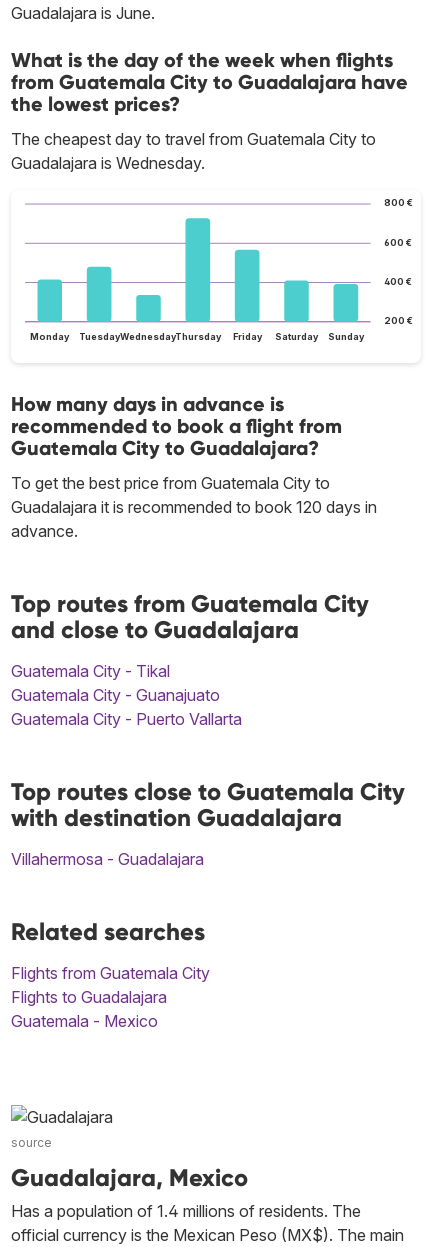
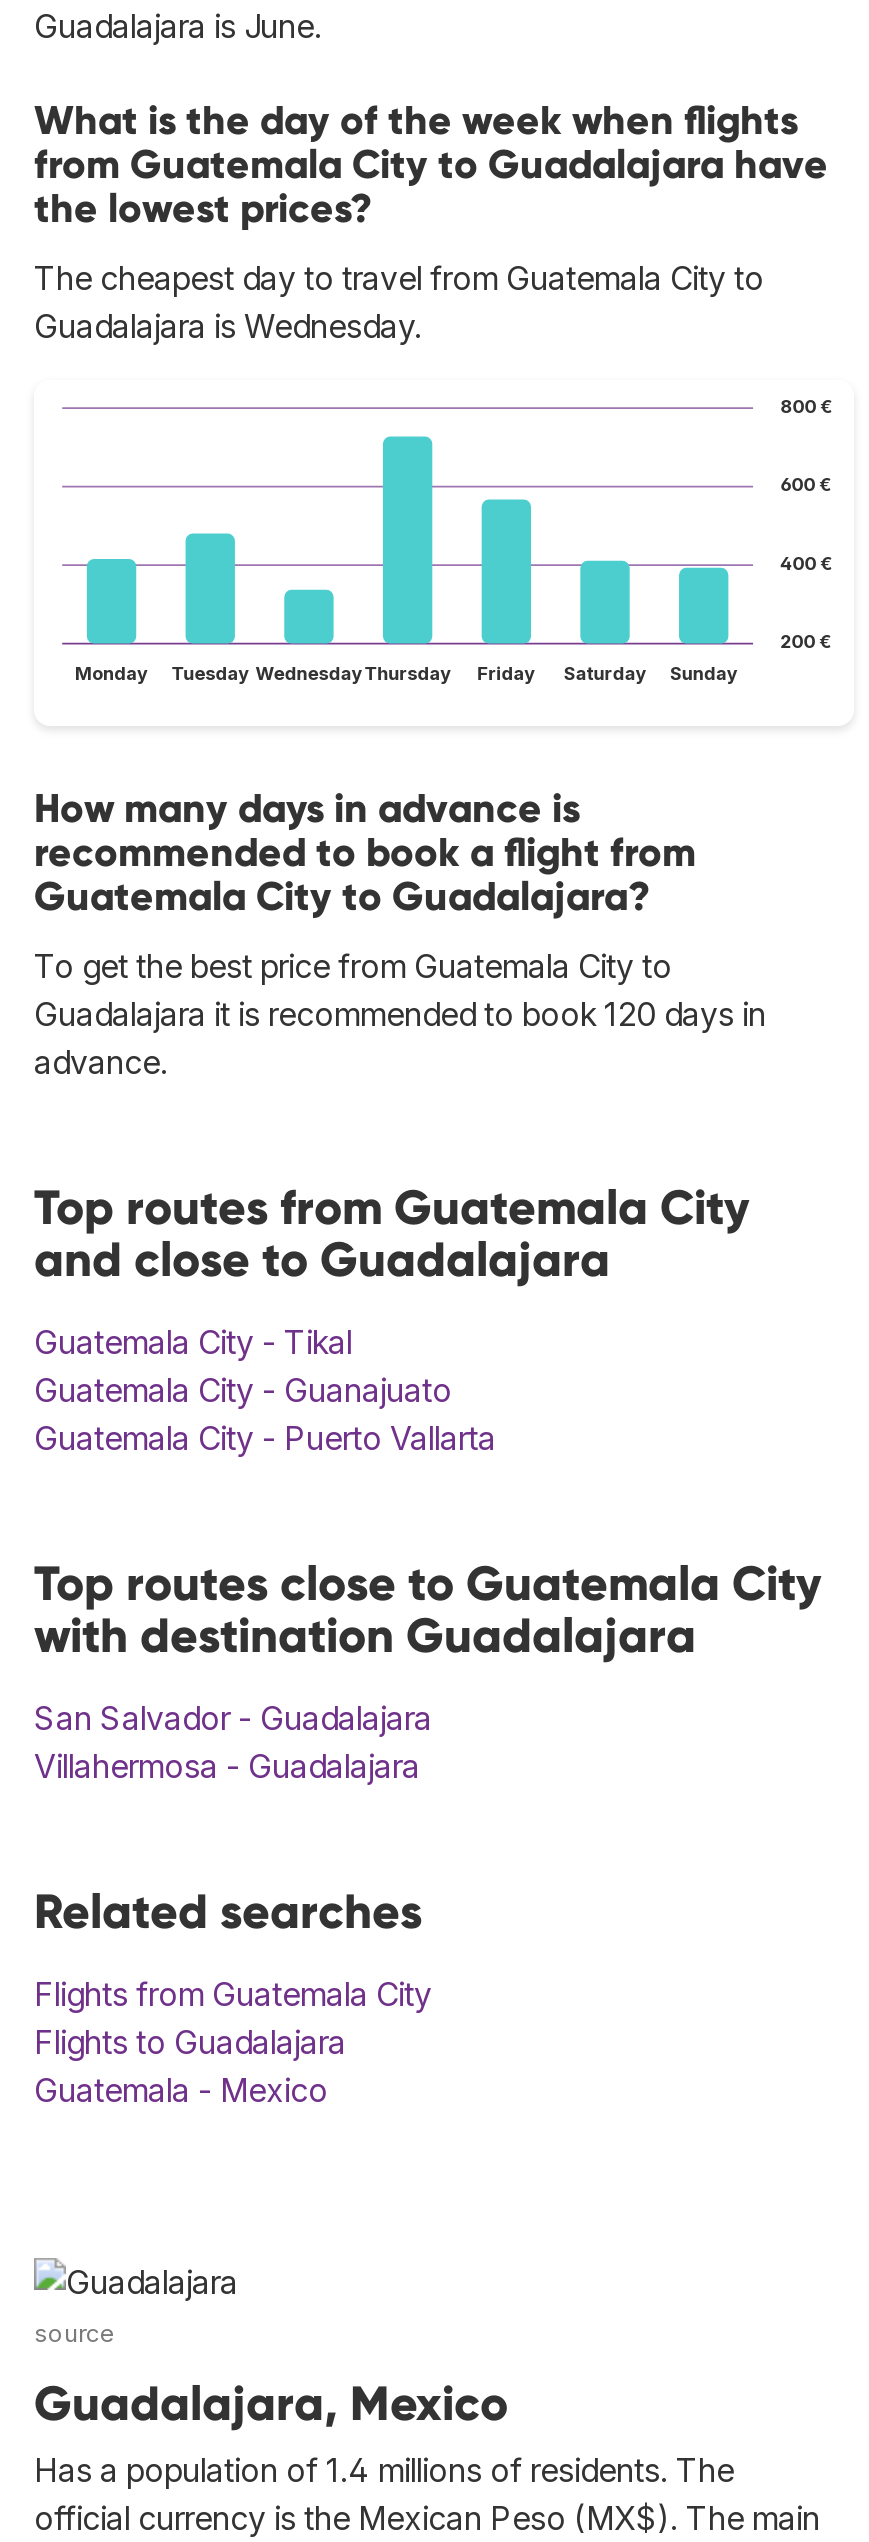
none -> [34,1699,432,1739] San Salvador - Guadalajara

